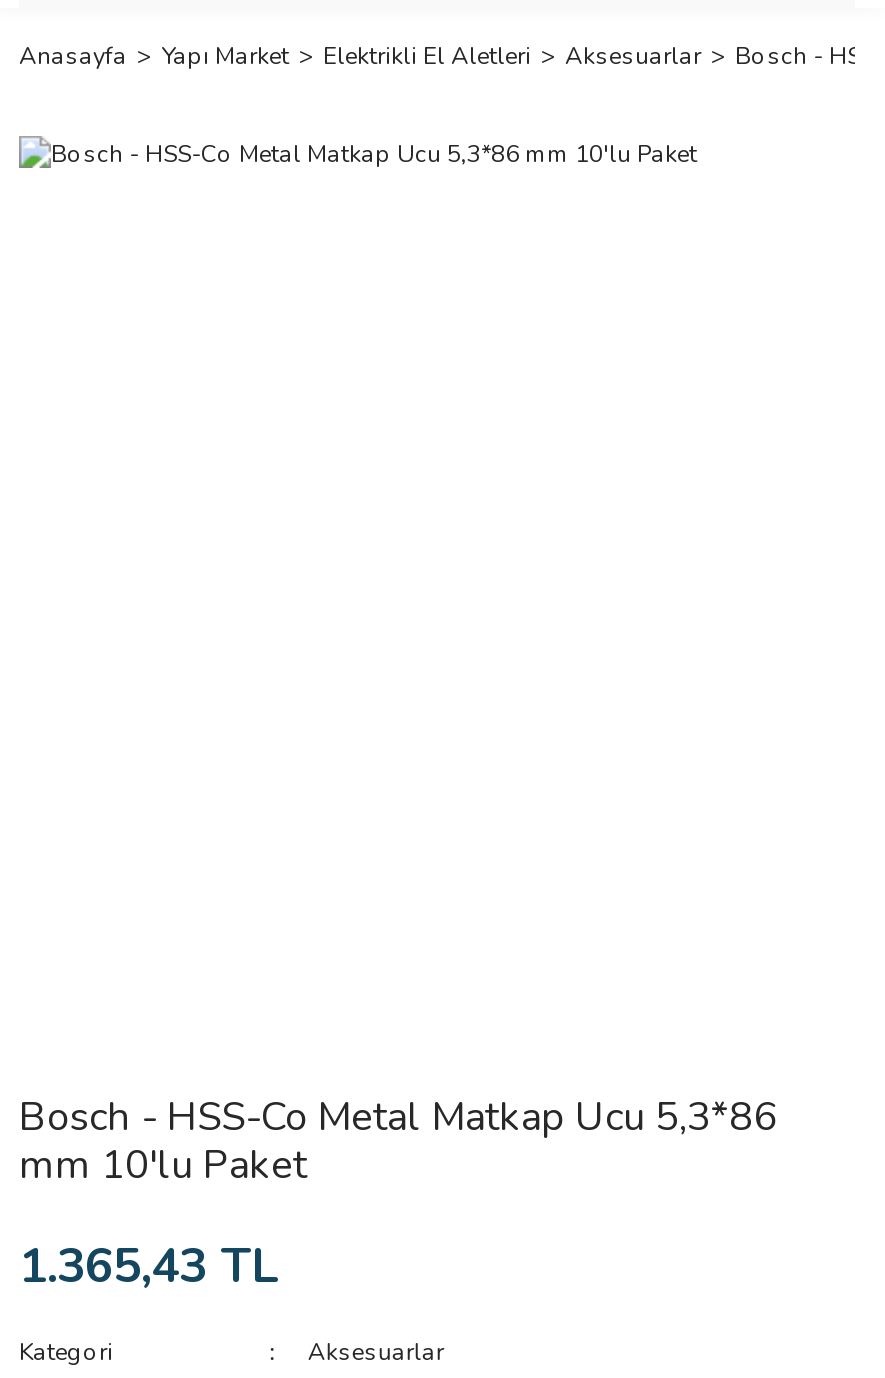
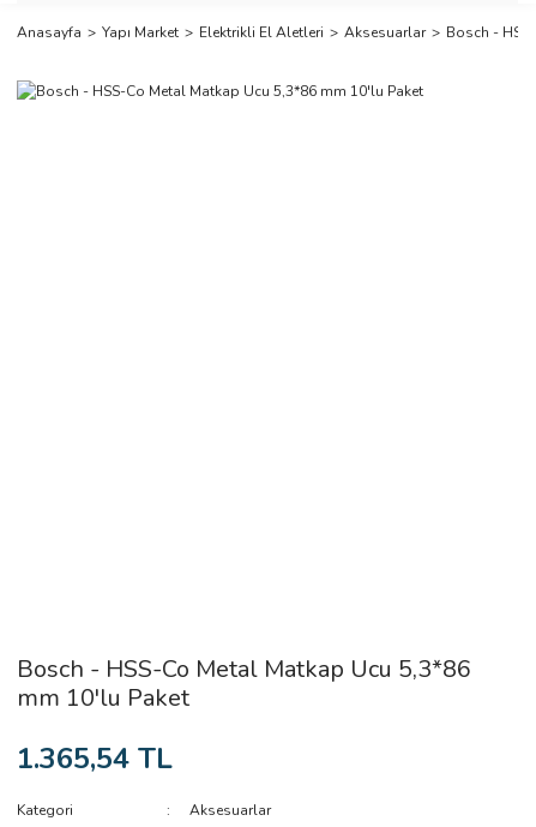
[19,1234,279,1298] 1.365,43 TL -> [17,739,173,778] 1.365,54 TL

